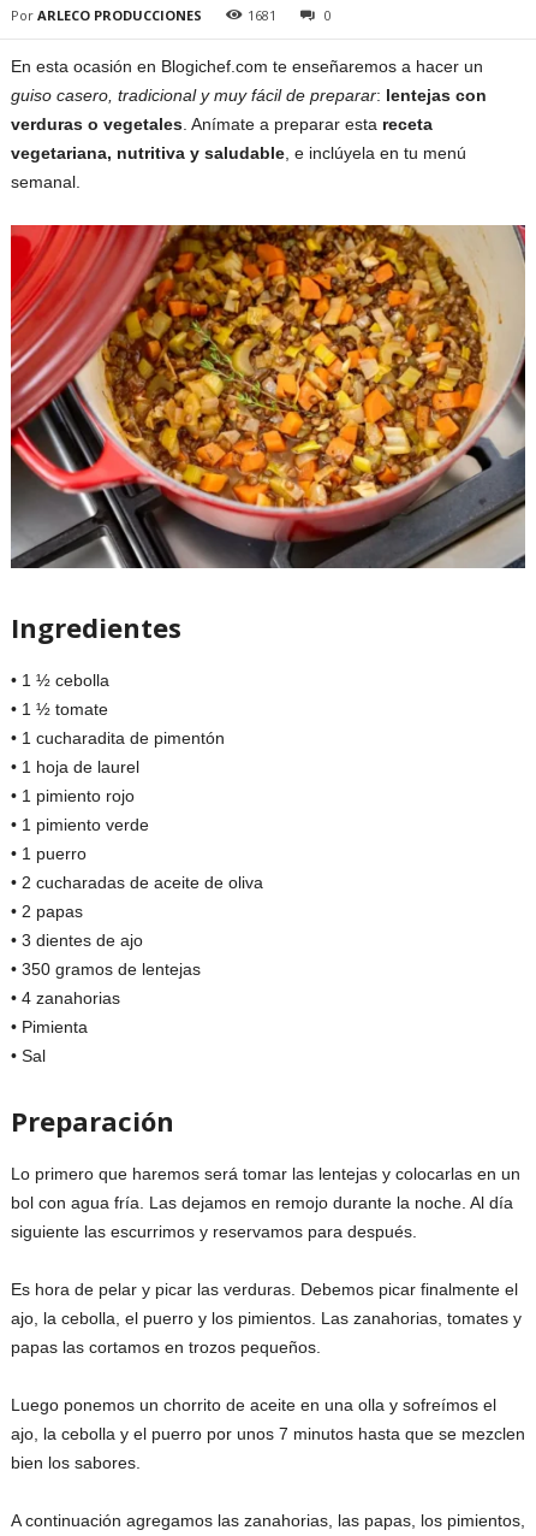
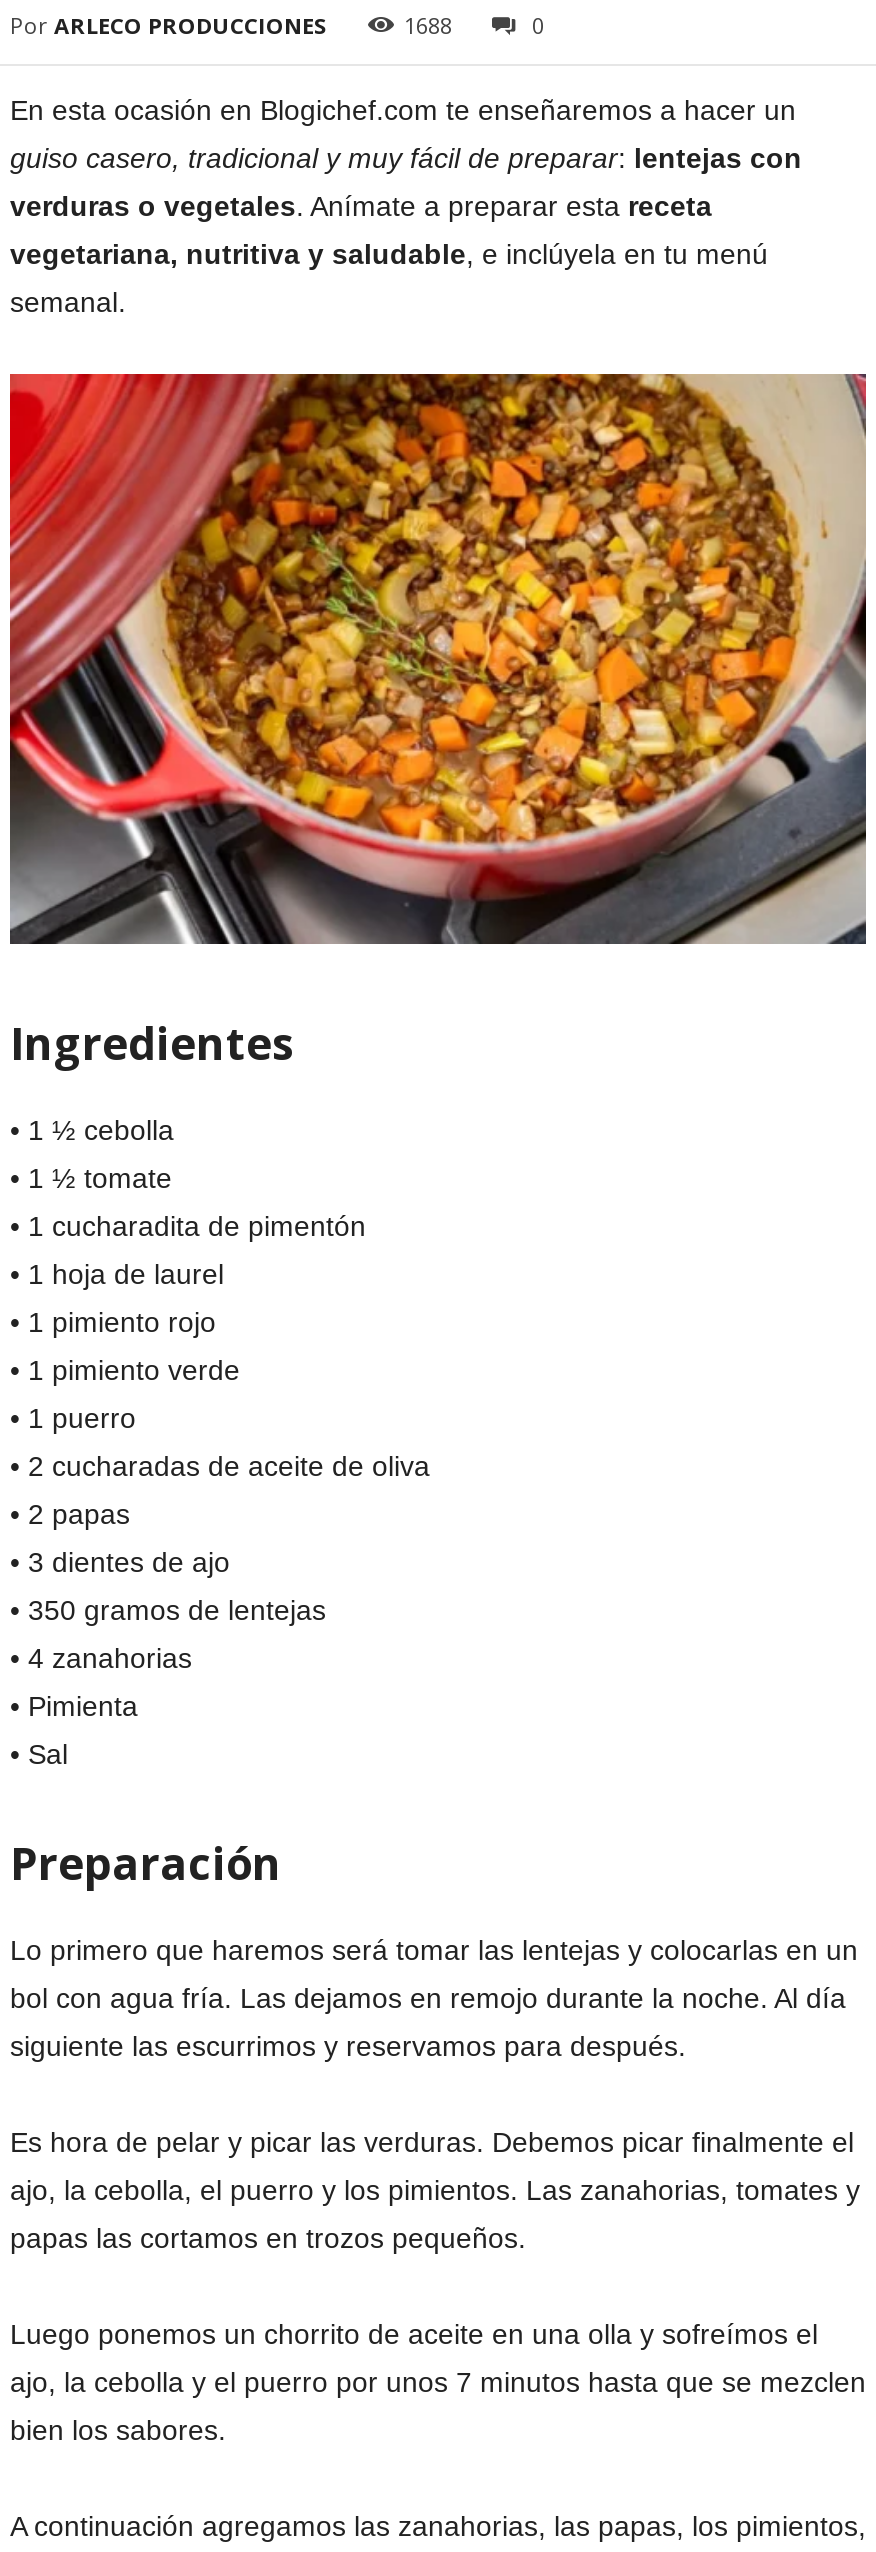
[248,6,276,24] 1681 -> [404,10,452,40] 1688

